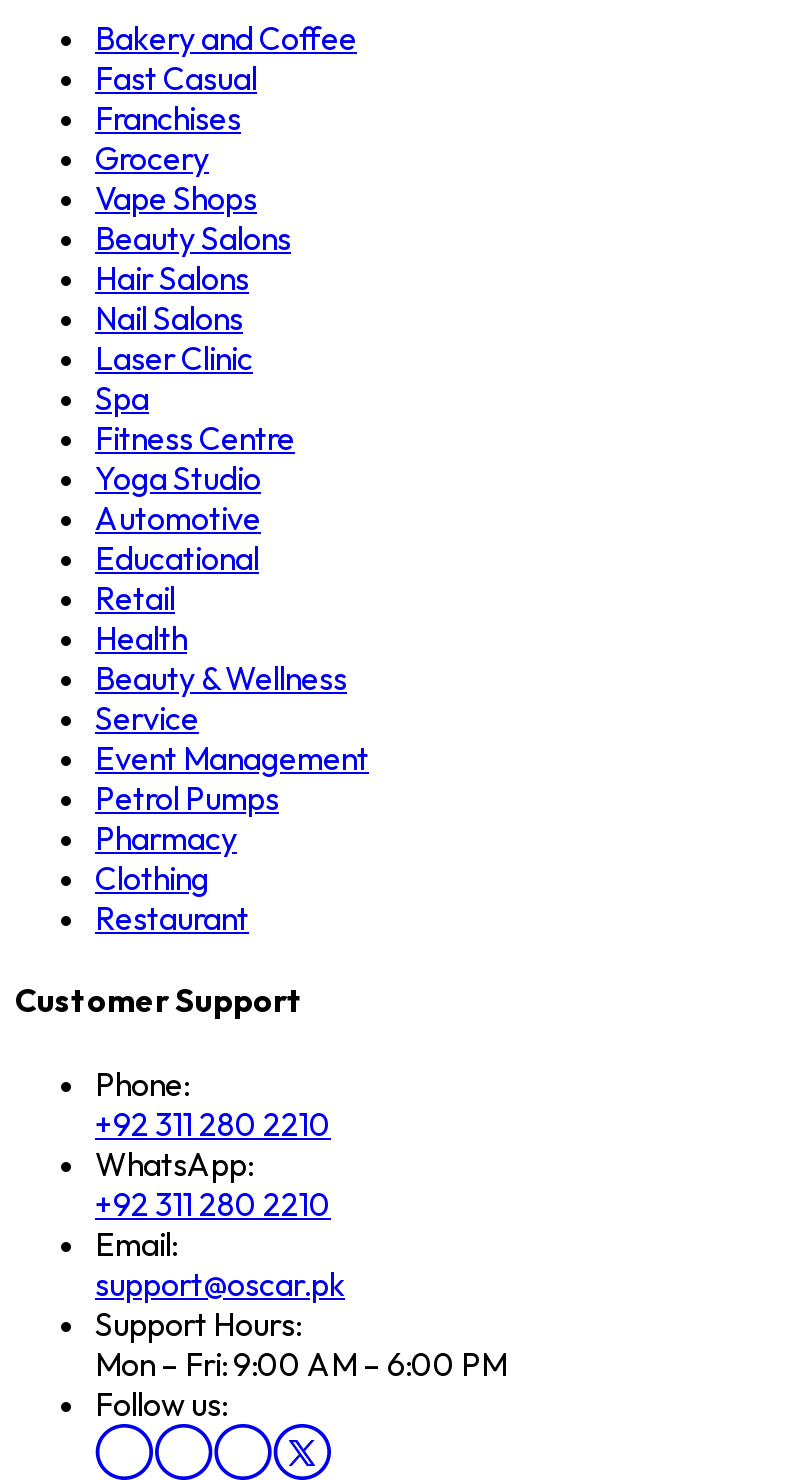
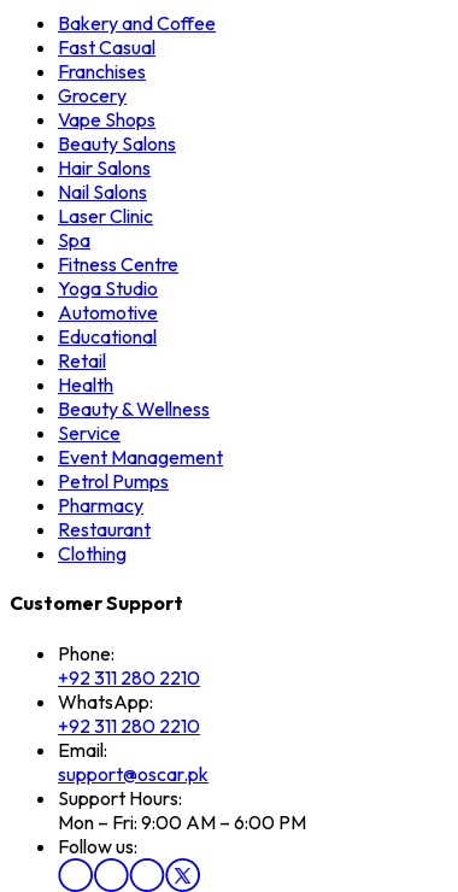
moved [95,858,209,898] -> [58,541,127,566]: Clothing
moved [95,898,249,938] -> [58,517,151,541]: Restaurant

